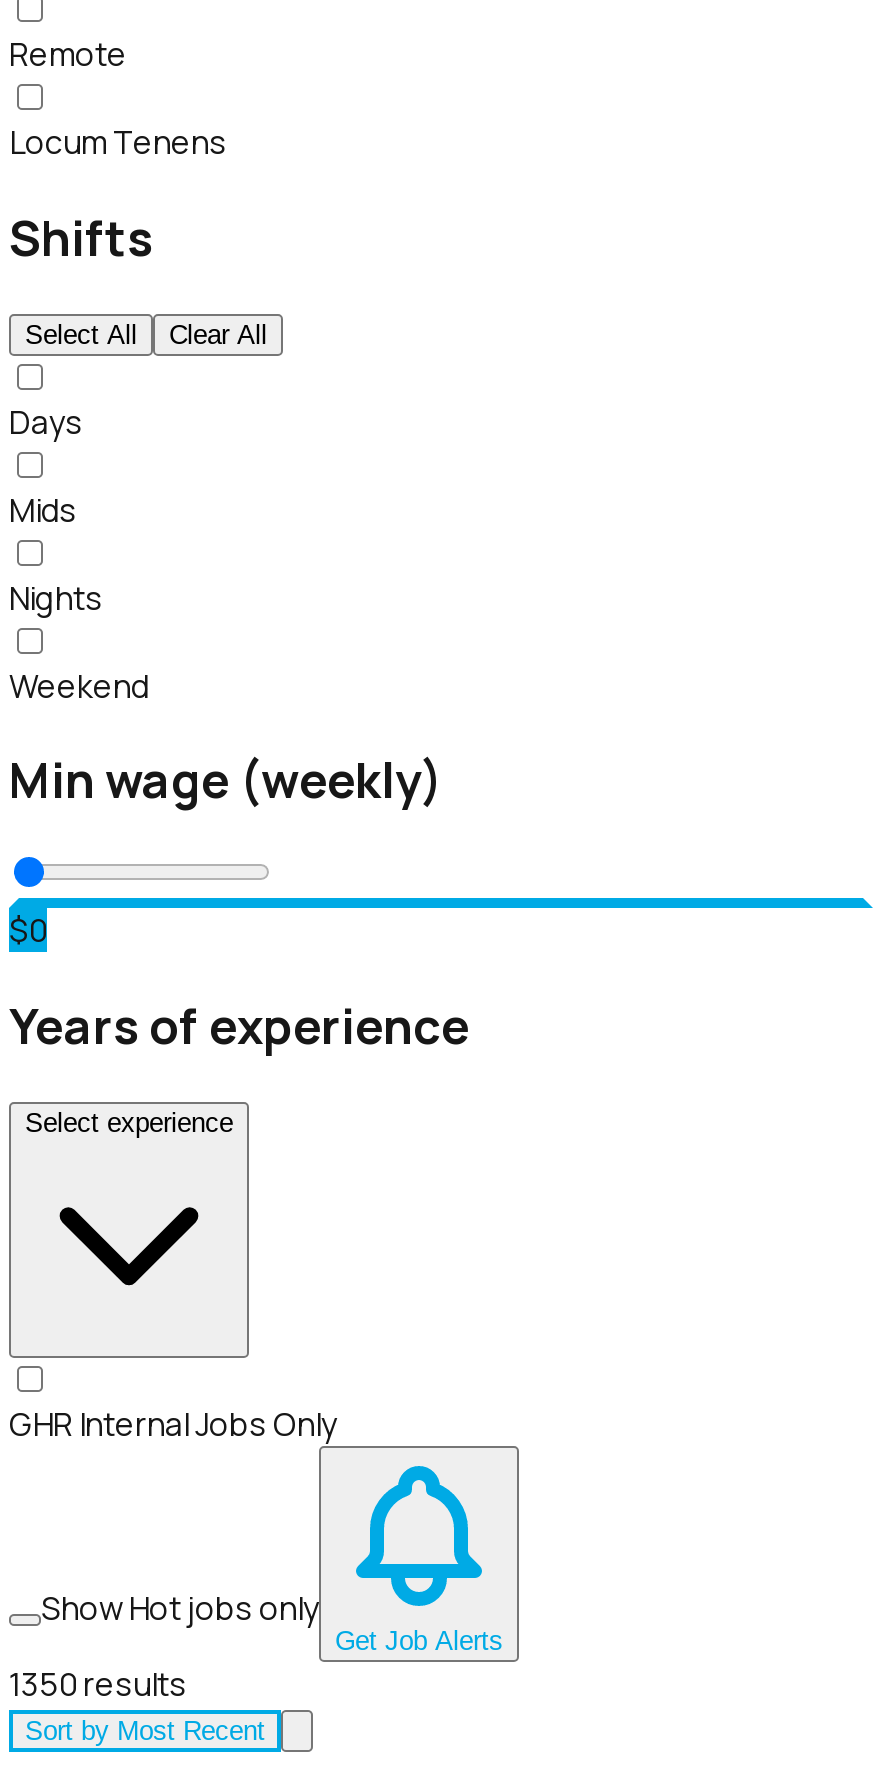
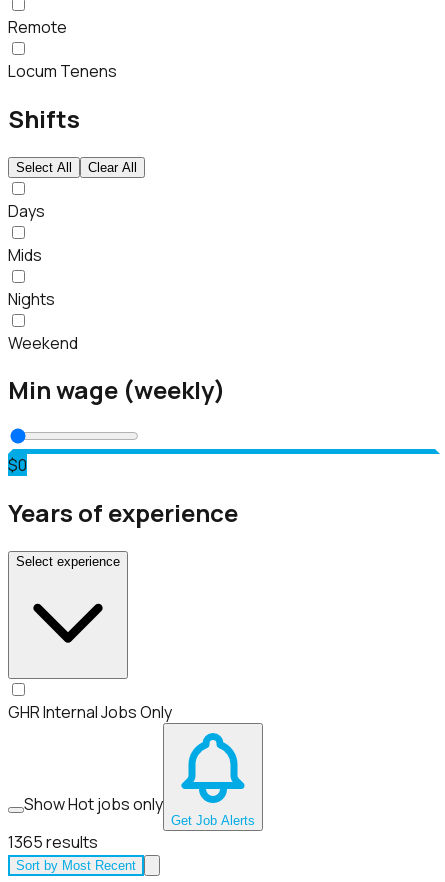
[9,1662,187,1706] 1350 results -> [8,831,98,853] 1365 results

